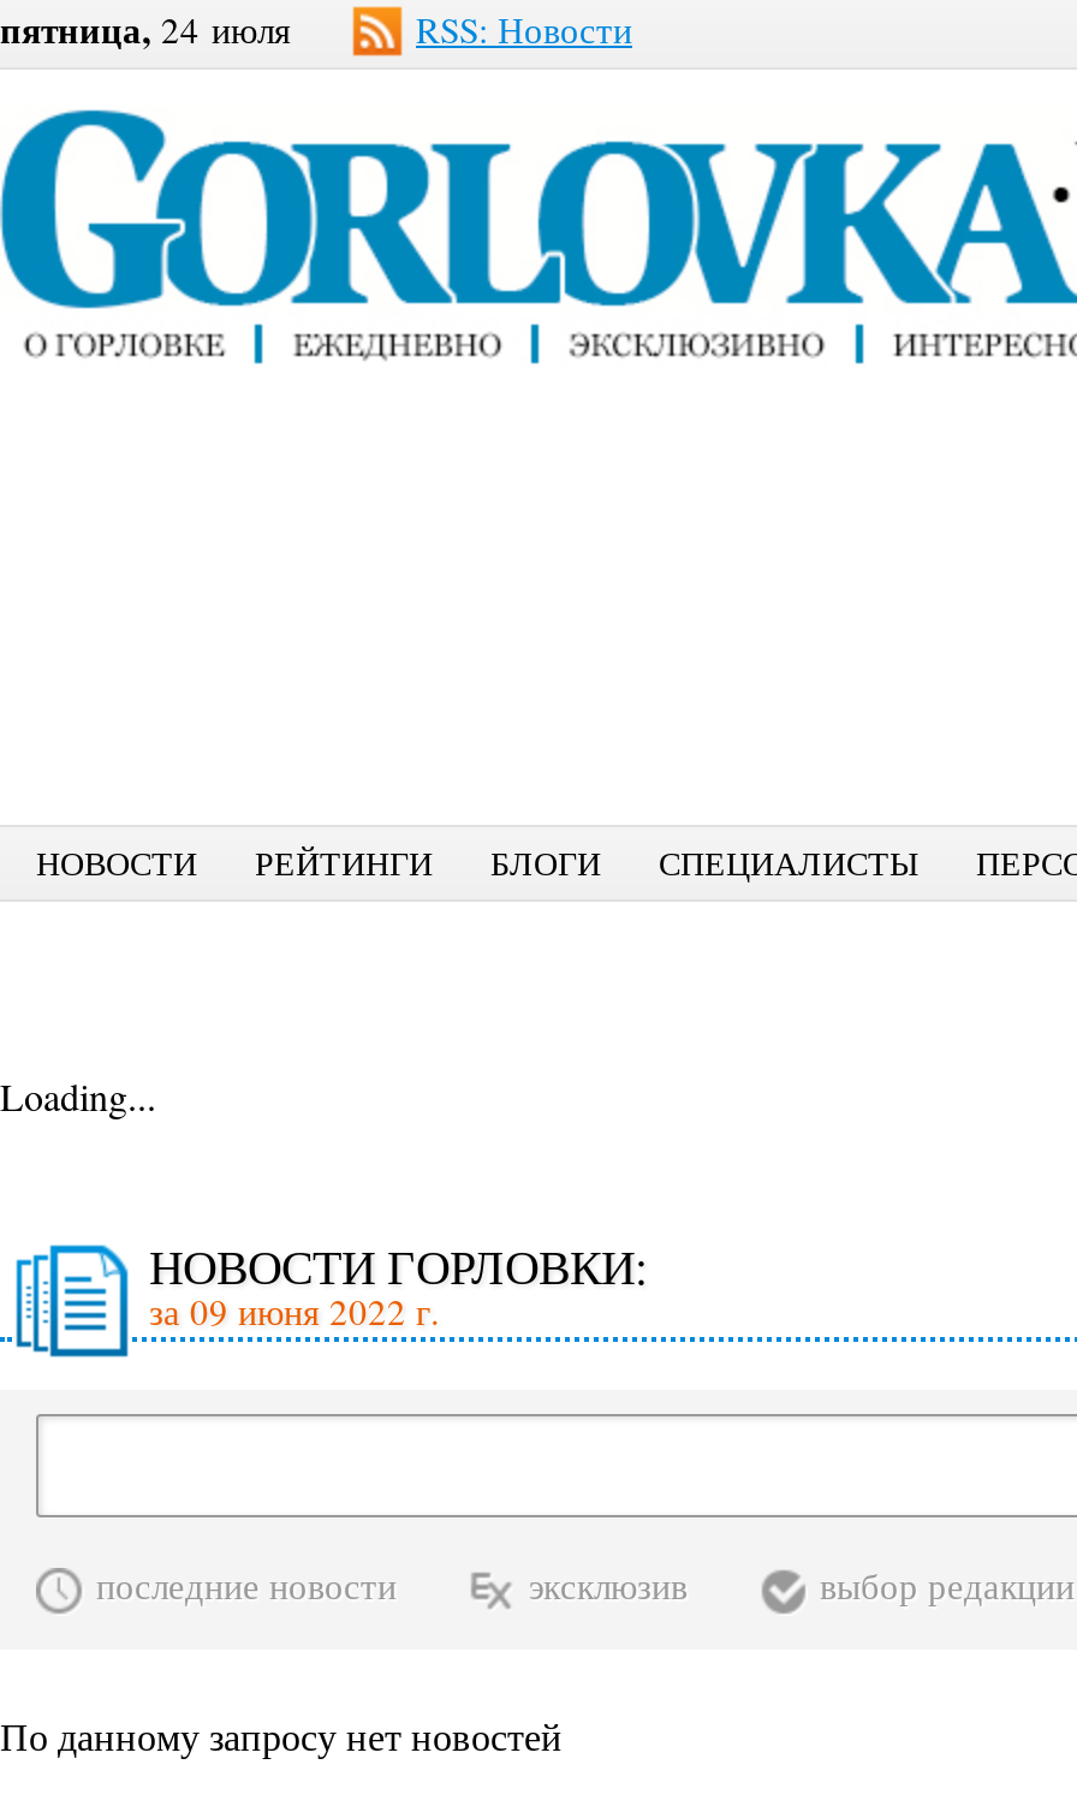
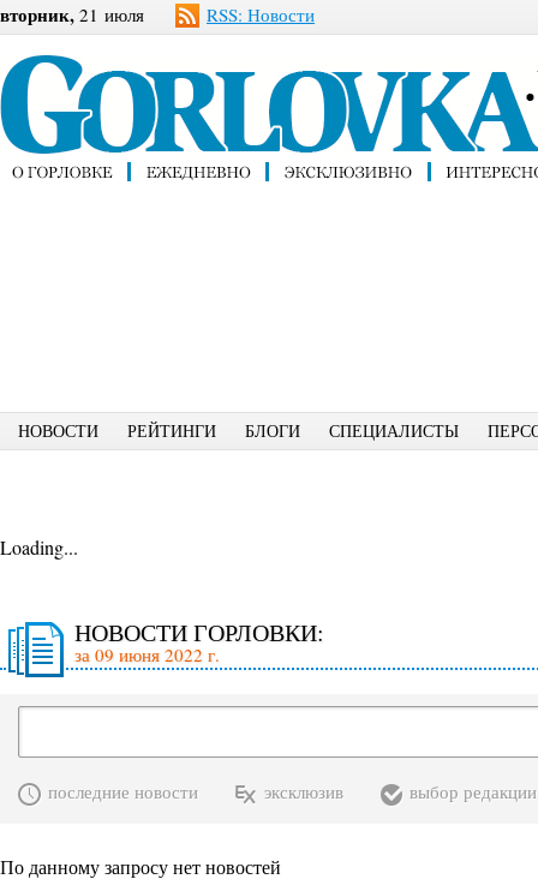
[0,2,291,55] пятница, 24 июля -> [0,1,144,28] вторник, 21 июля

